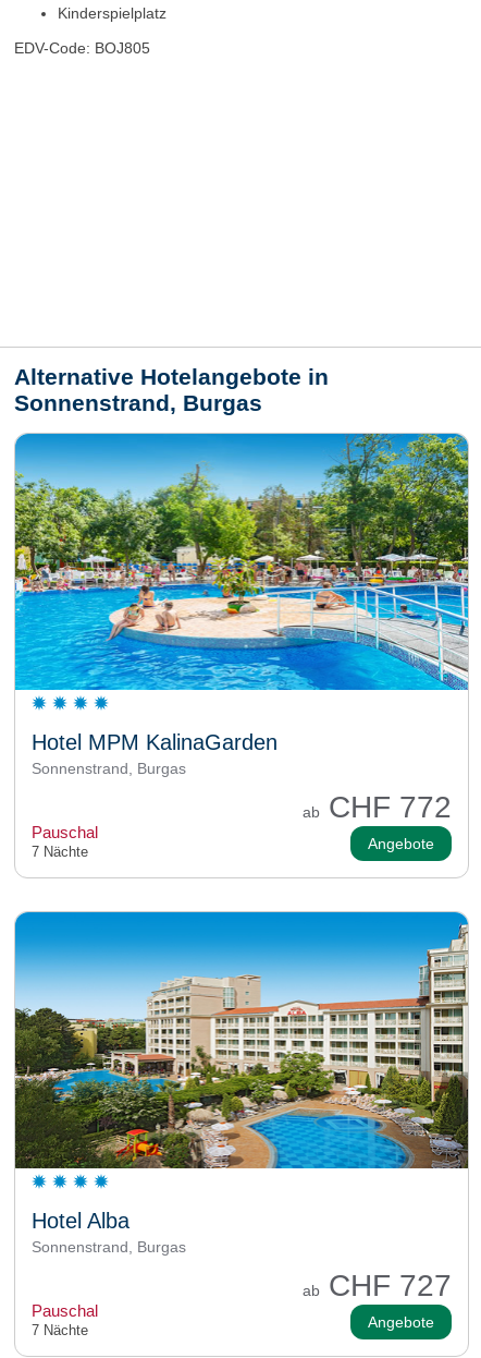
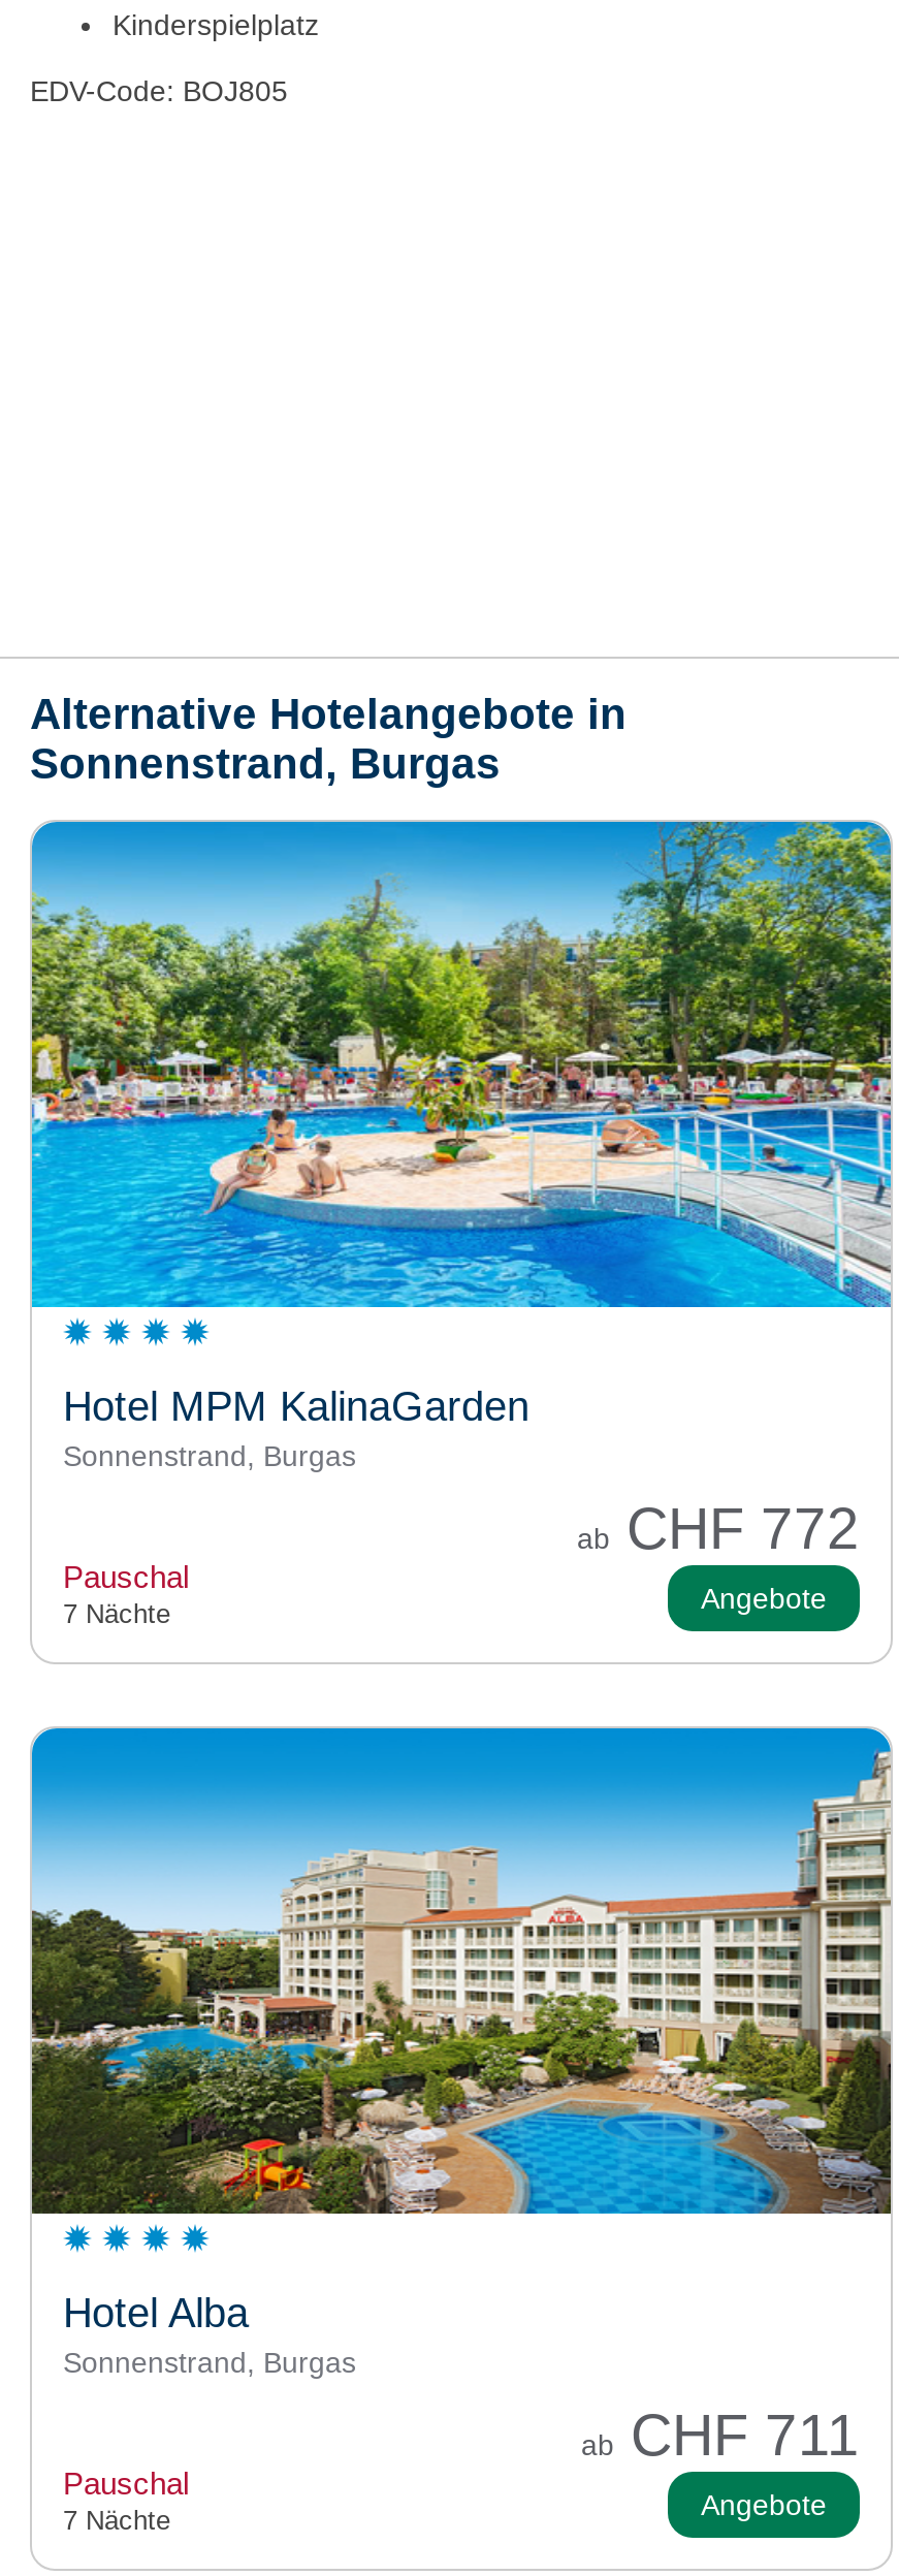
[303,1269,452,1303] ab CHF 727 -> [581,2404,860,2468] ab CHF 711

